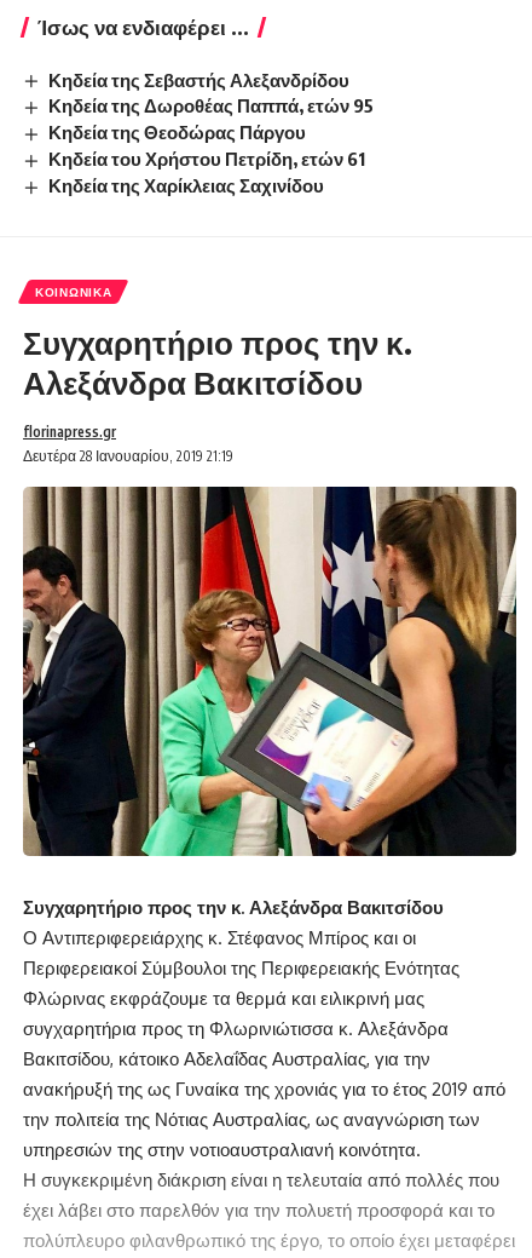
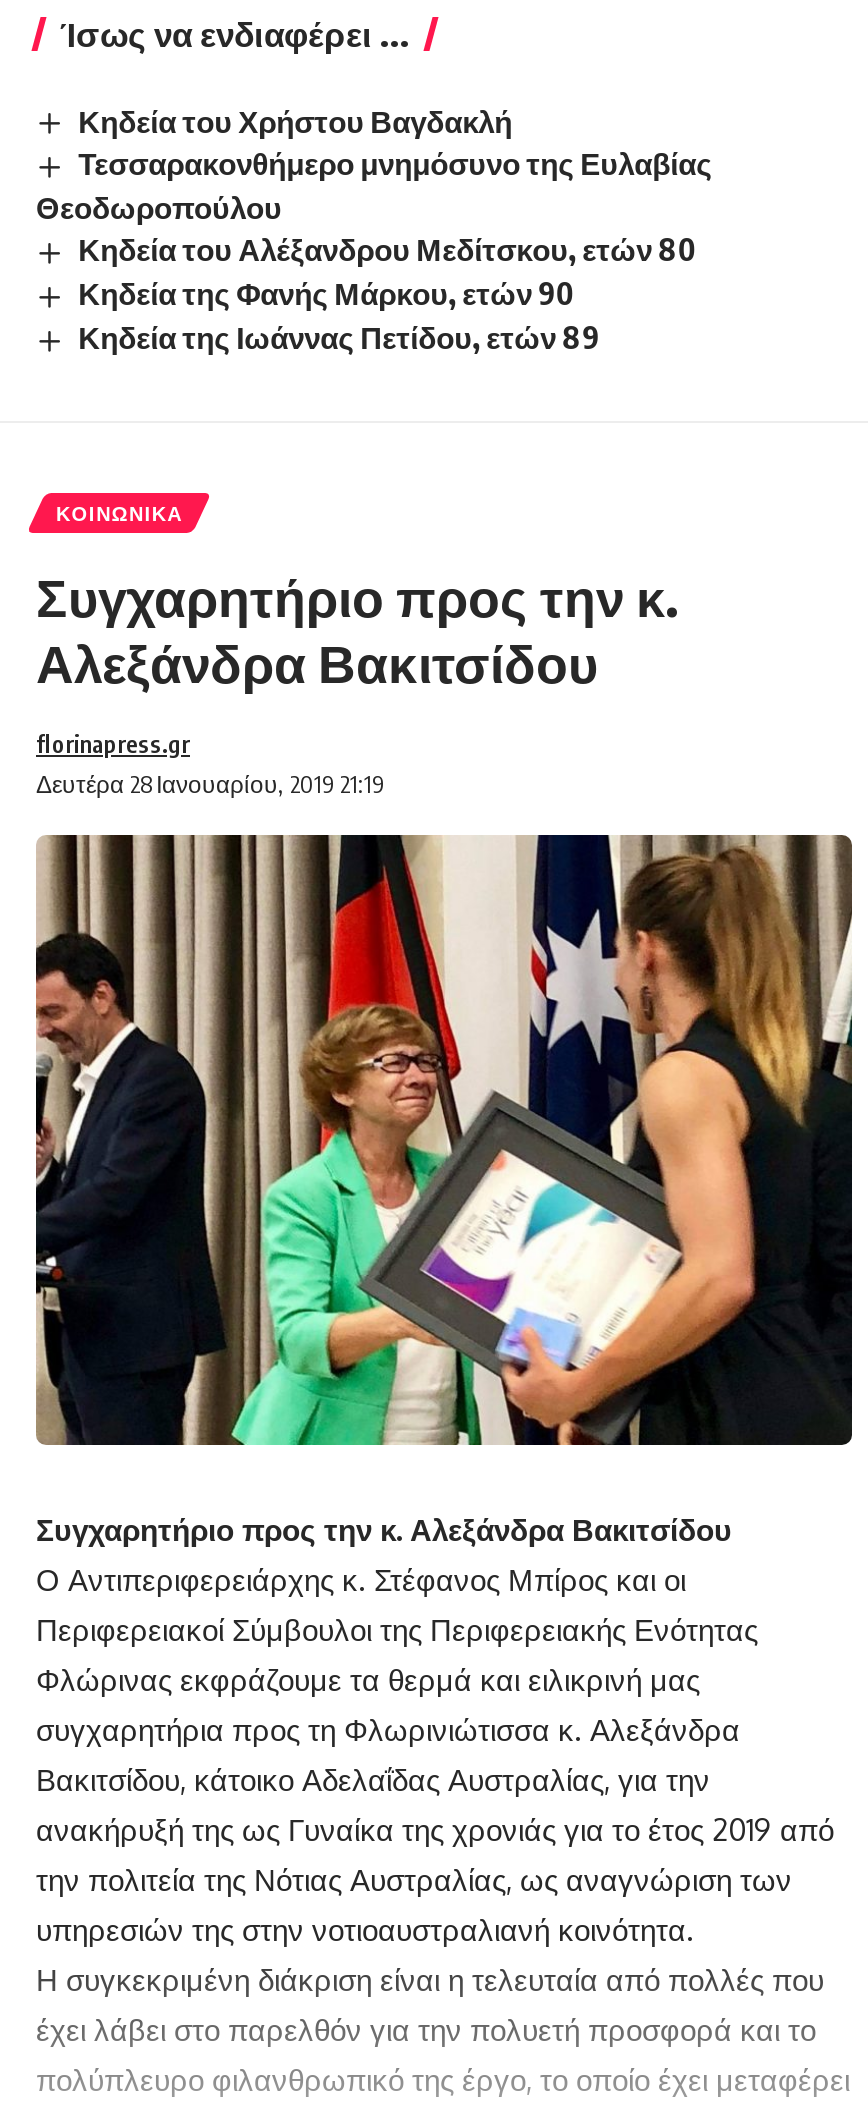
[48,68,374,196] Κηδεία της Σεβαστής Αλεξανδρίδου | Κηδεία της Δωροθέας Παππά, ετών 95 | Κηδεία της Θεοδώρας Πάργου | Κηδεία του Χρήστου Πετρίδη, ετών 61 | Κηδεία της Χαρίκλειας Σαχινίδου -> [36,102,712,355] Κηδεία του Χρήστου Βαγδακλή | Τεσσαρακονθήμερο μνημόσυνο της Ευλαβίας | Θεοδωροπούλου | Κηδεία του Αλέξανδρου Μεδίτσκου, ετών 80 | Κηδεία της Φανής Μάρκου, ετών 90 | Κηδεία της Ιωάννας Πετίδου, ετών 89

